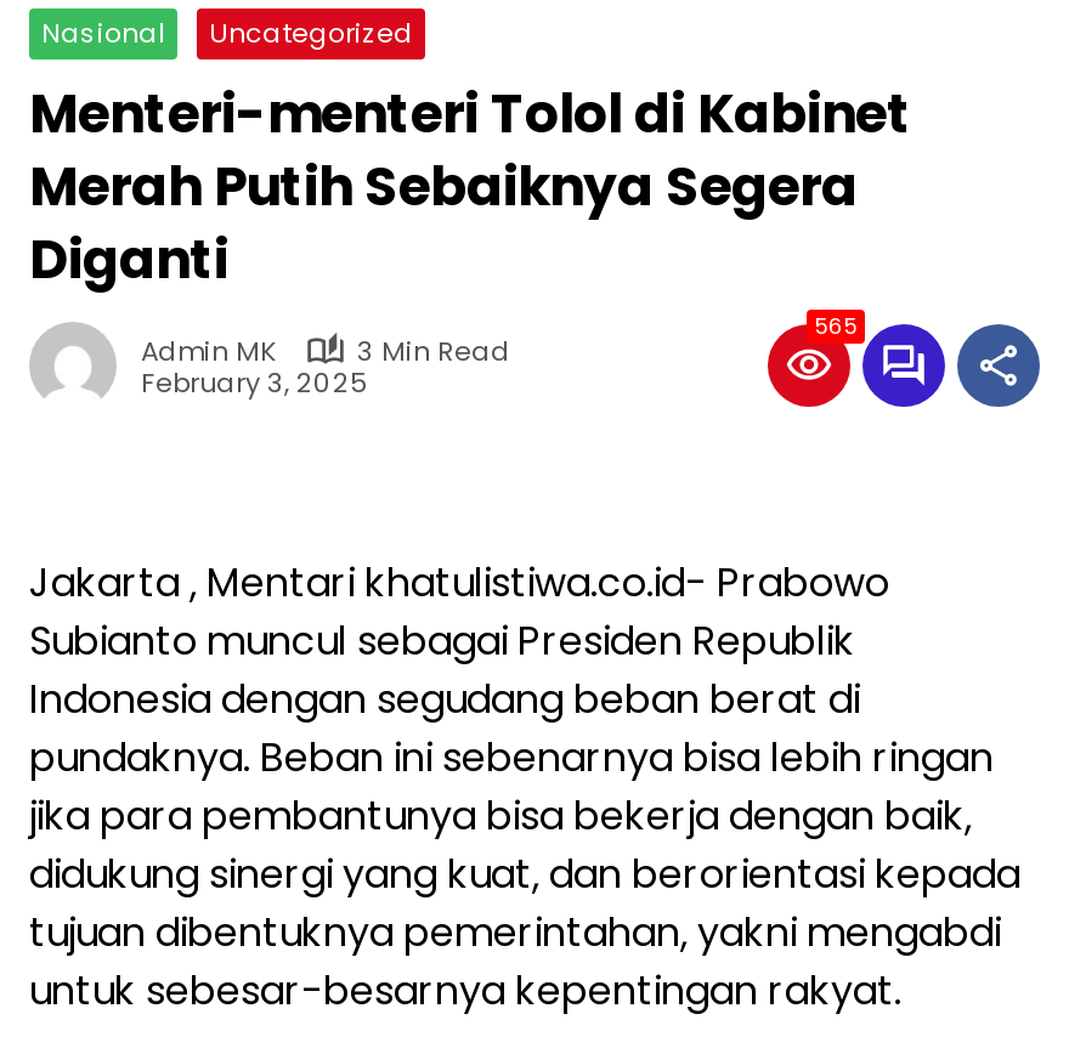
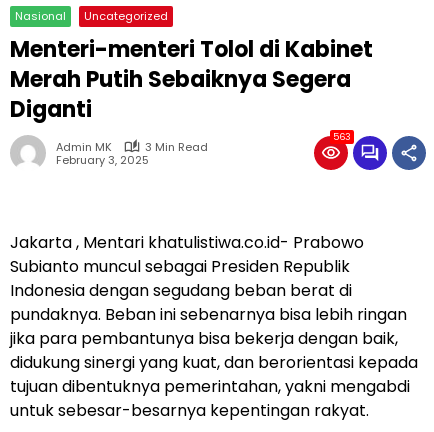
[814,312,858,341] 565 -> [333,131,351,143] 563

